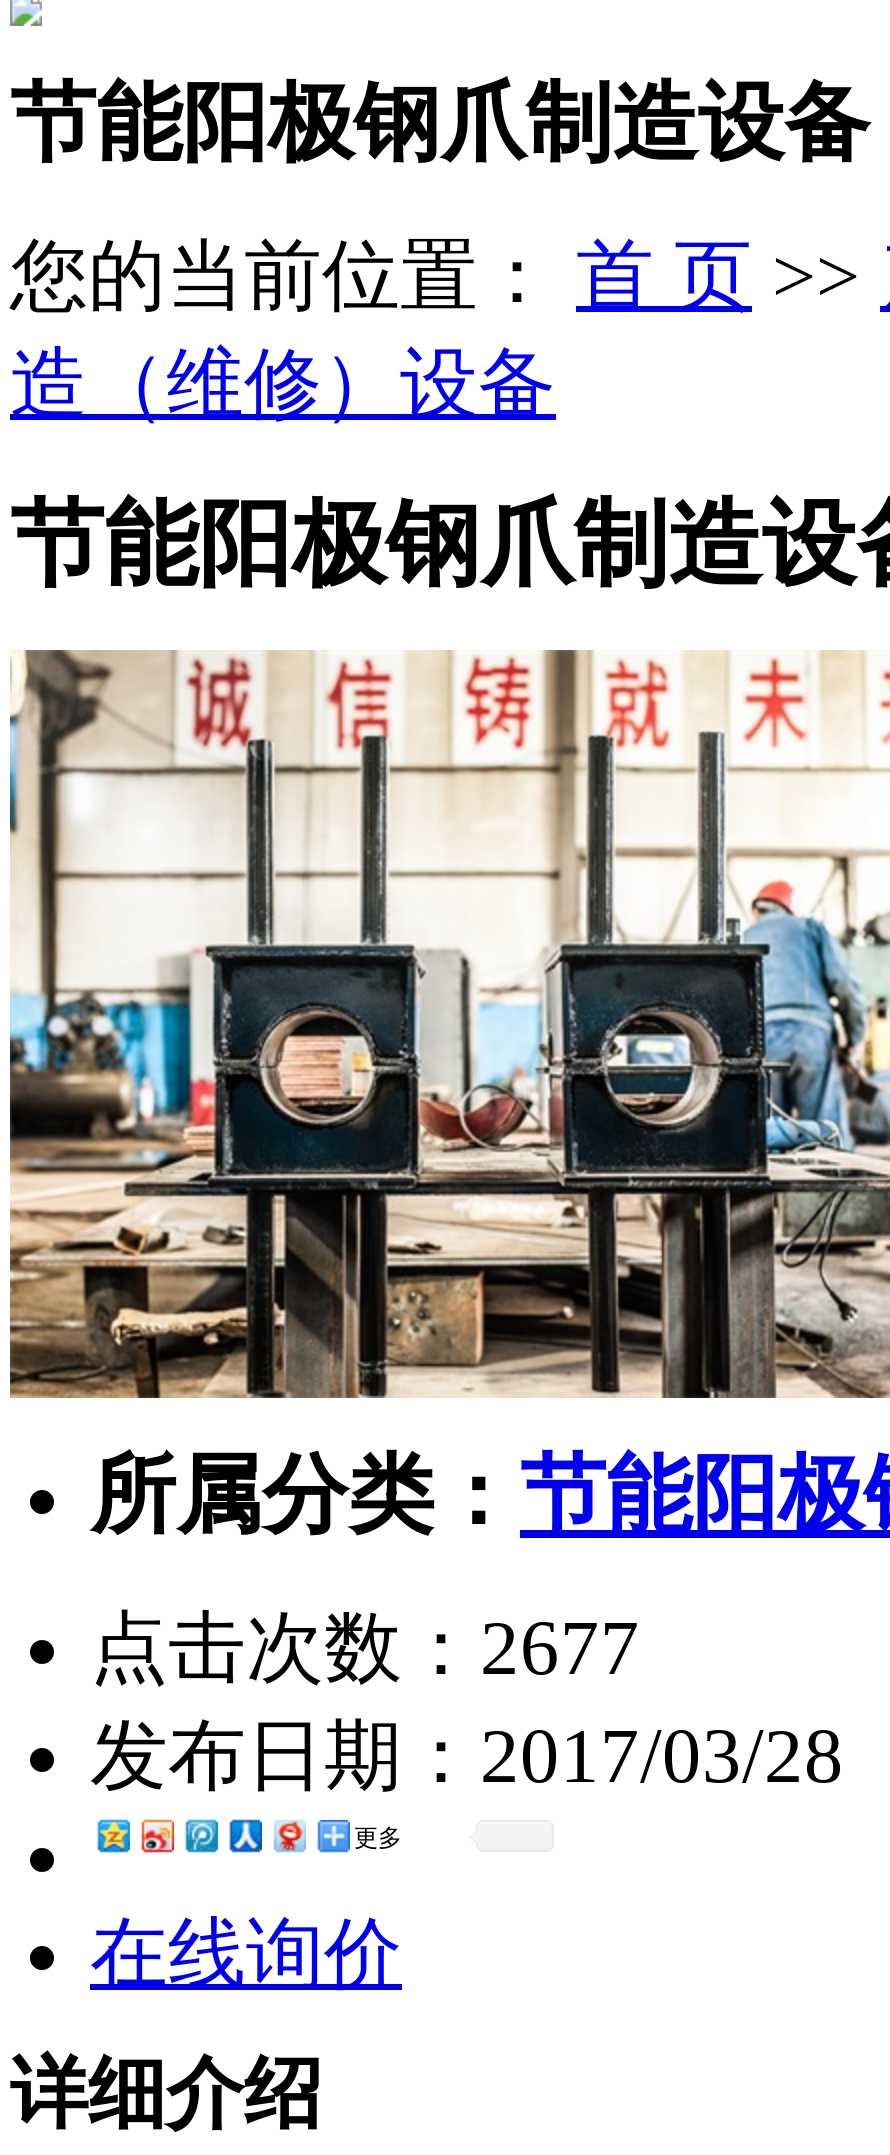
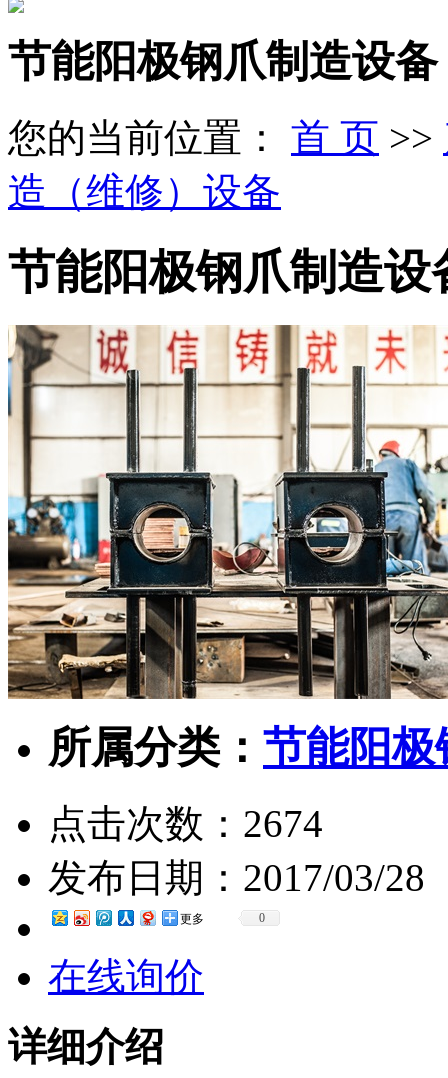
[90,1604,640,1690] 点击次数：2677 -> [48,802,323,845] 点击次数：2674
none -> [258,911,264,925] 0

